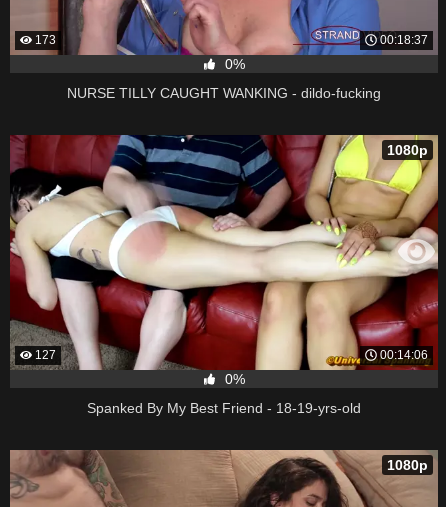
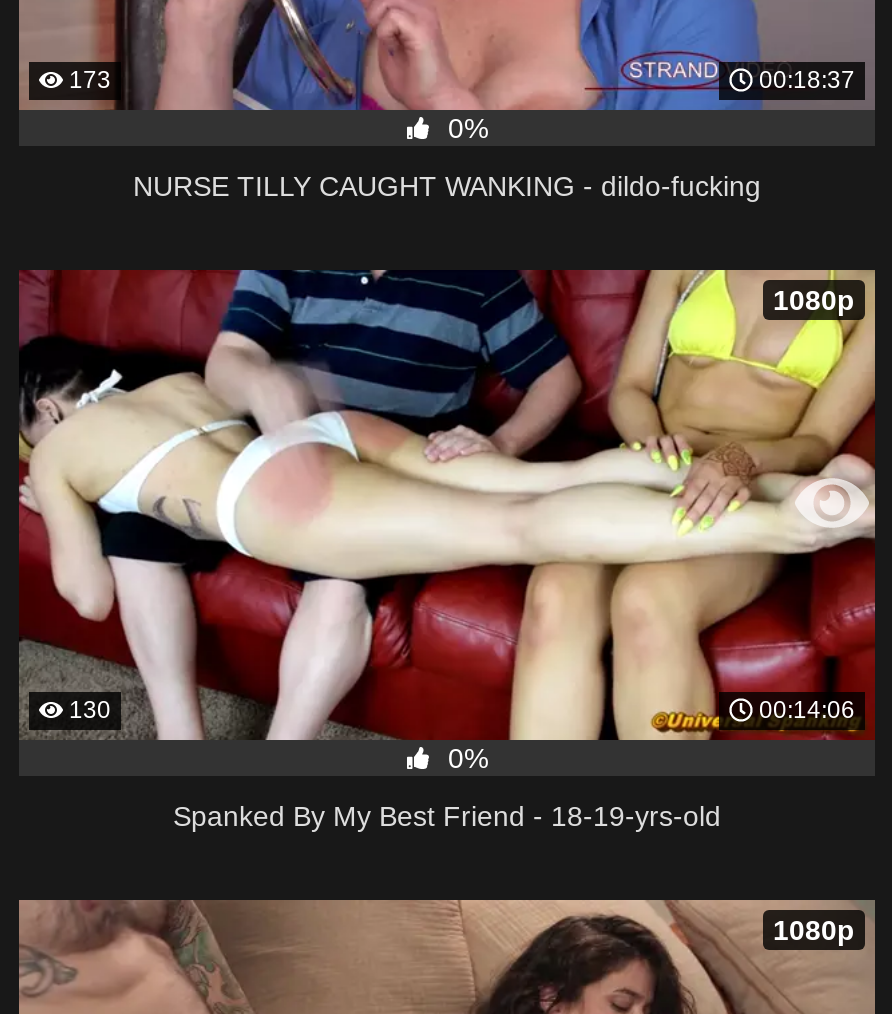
[32,348,56,362] 127 -> [63,697,111,725] 130

